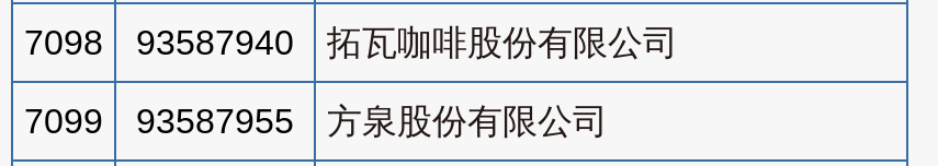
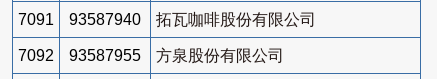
[24,24,678,61] 7098 93587940 拓瓦咖啡股份有限公司 -> [18,11,316,28] 7091 93587940 拓瓦咖啡股份有限公司
[24,102,608,140] 7099 93587955 方泉股份有限公司 -> [18,47,284,64] 7092 93587955 方泉股份有限公司

